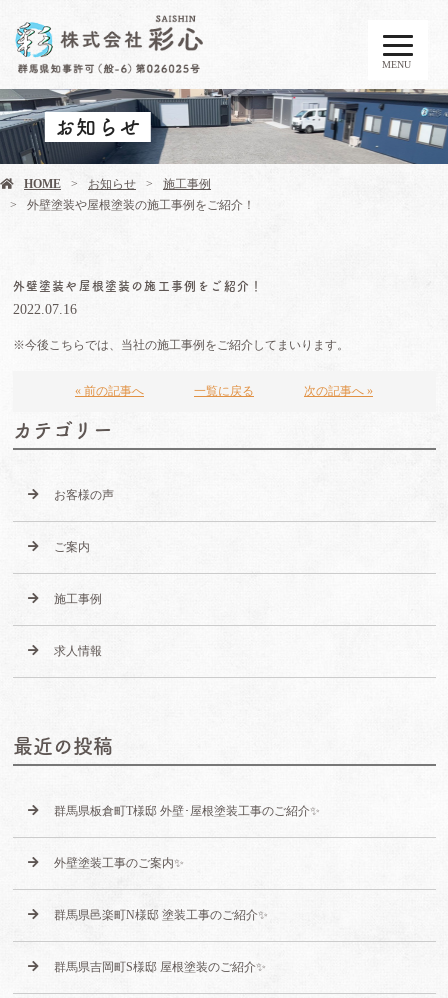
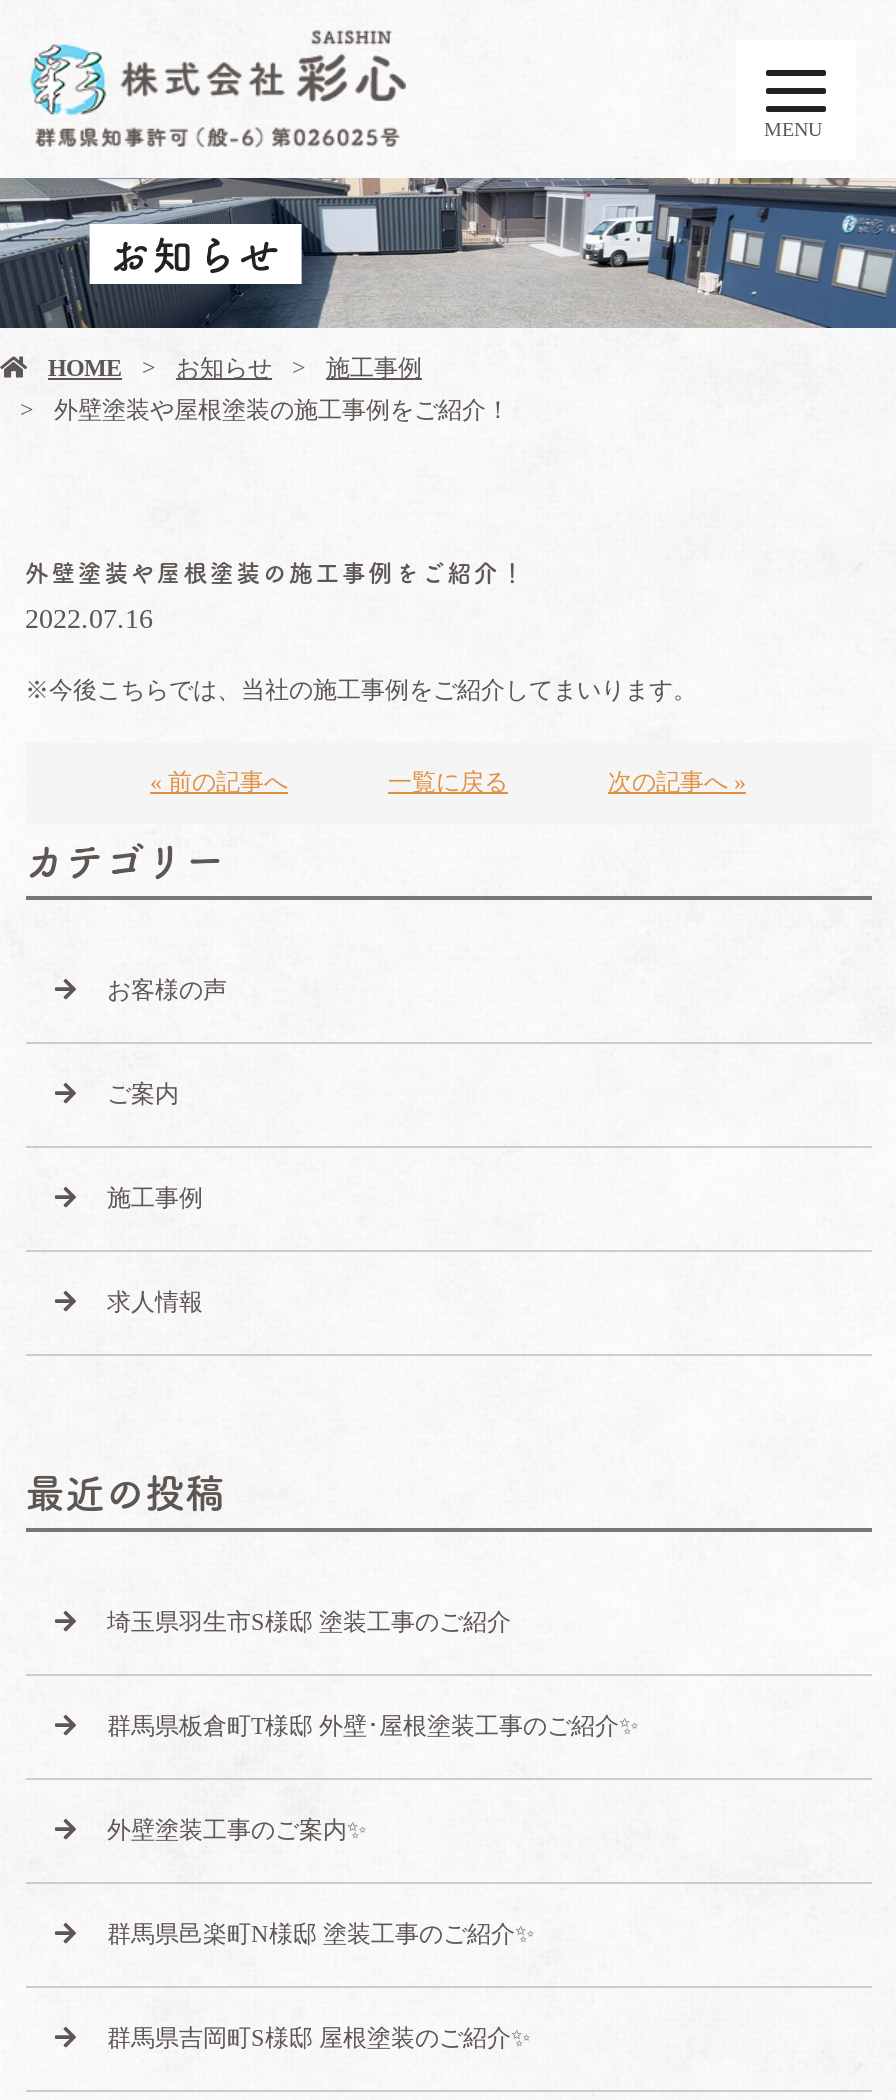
none -> [107,1608,511,1636] 埼玉県羽生市S様邸 塗装工事のご紹介

